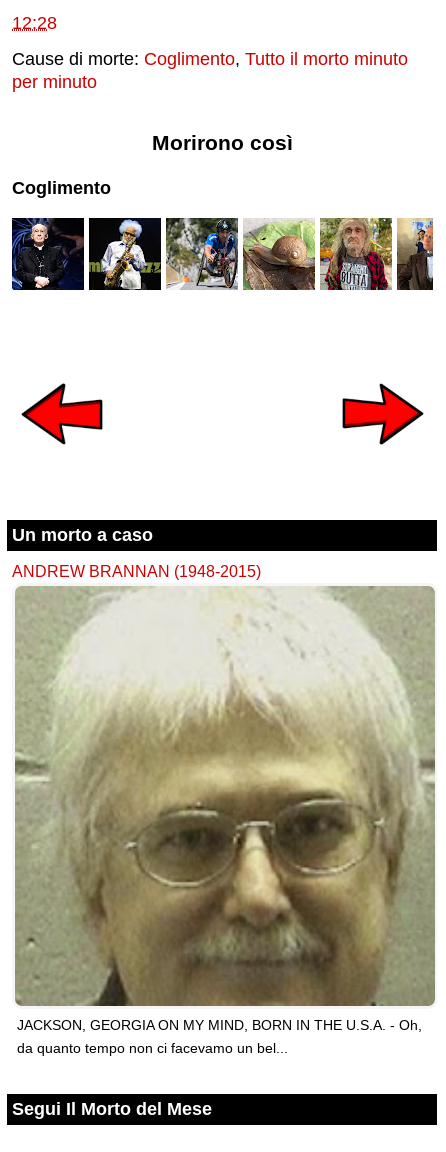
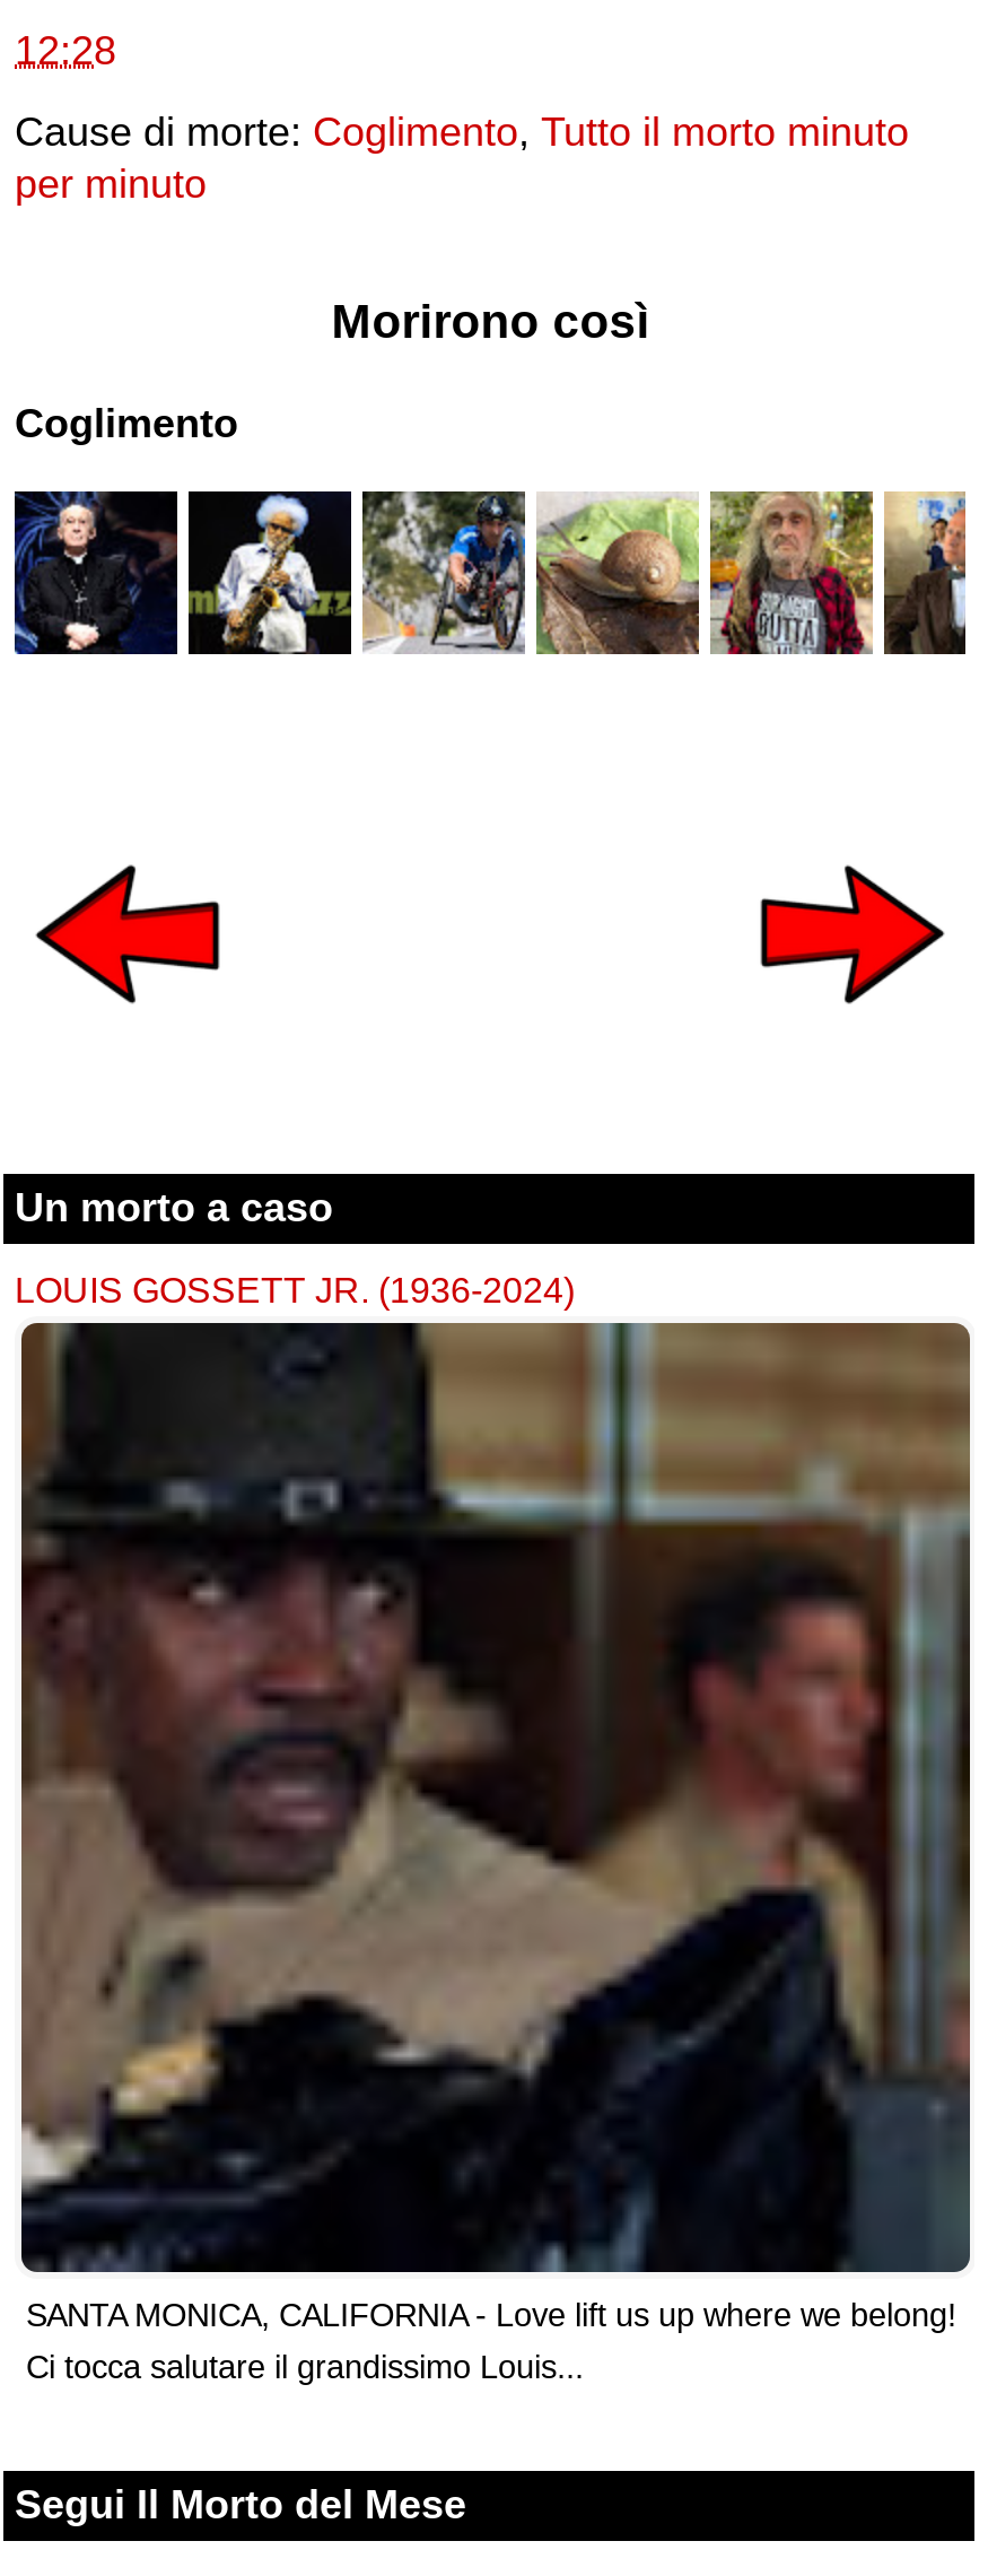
[12,562,261,580] ANDREW BRANNAN (1948-2015) -> [15,1269,575,1310] LOUIS GOSSETT JR. (1936-2024)
[15,586,436,1056] [image] | JACKSON, GEORGIA ON MY MIND, BORN IN THE U.S.A. - Oh, | da quanto tempo non ci facevamo un bel... -> [19,1321,972,2386] [image] | SANTA MONICA, CALIFORNIA - Love lift us up where we belong! | Ci tocca salutare il grandissimo Louis...

